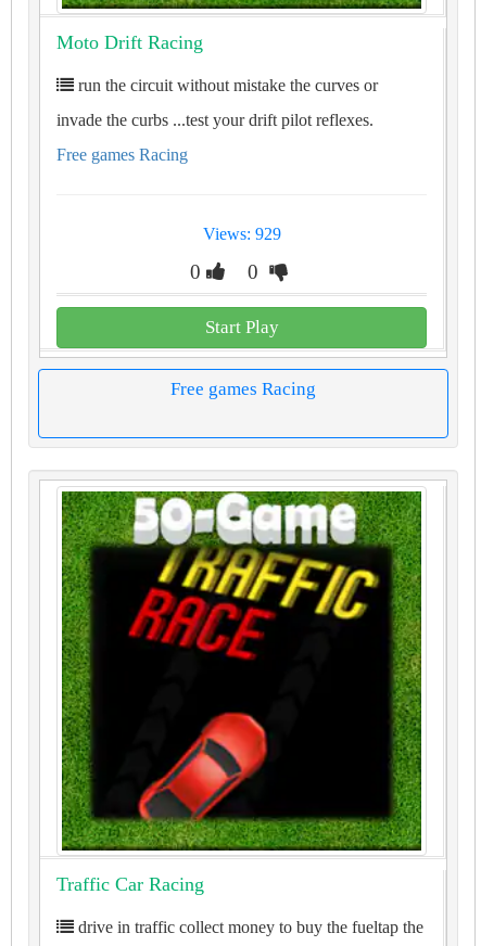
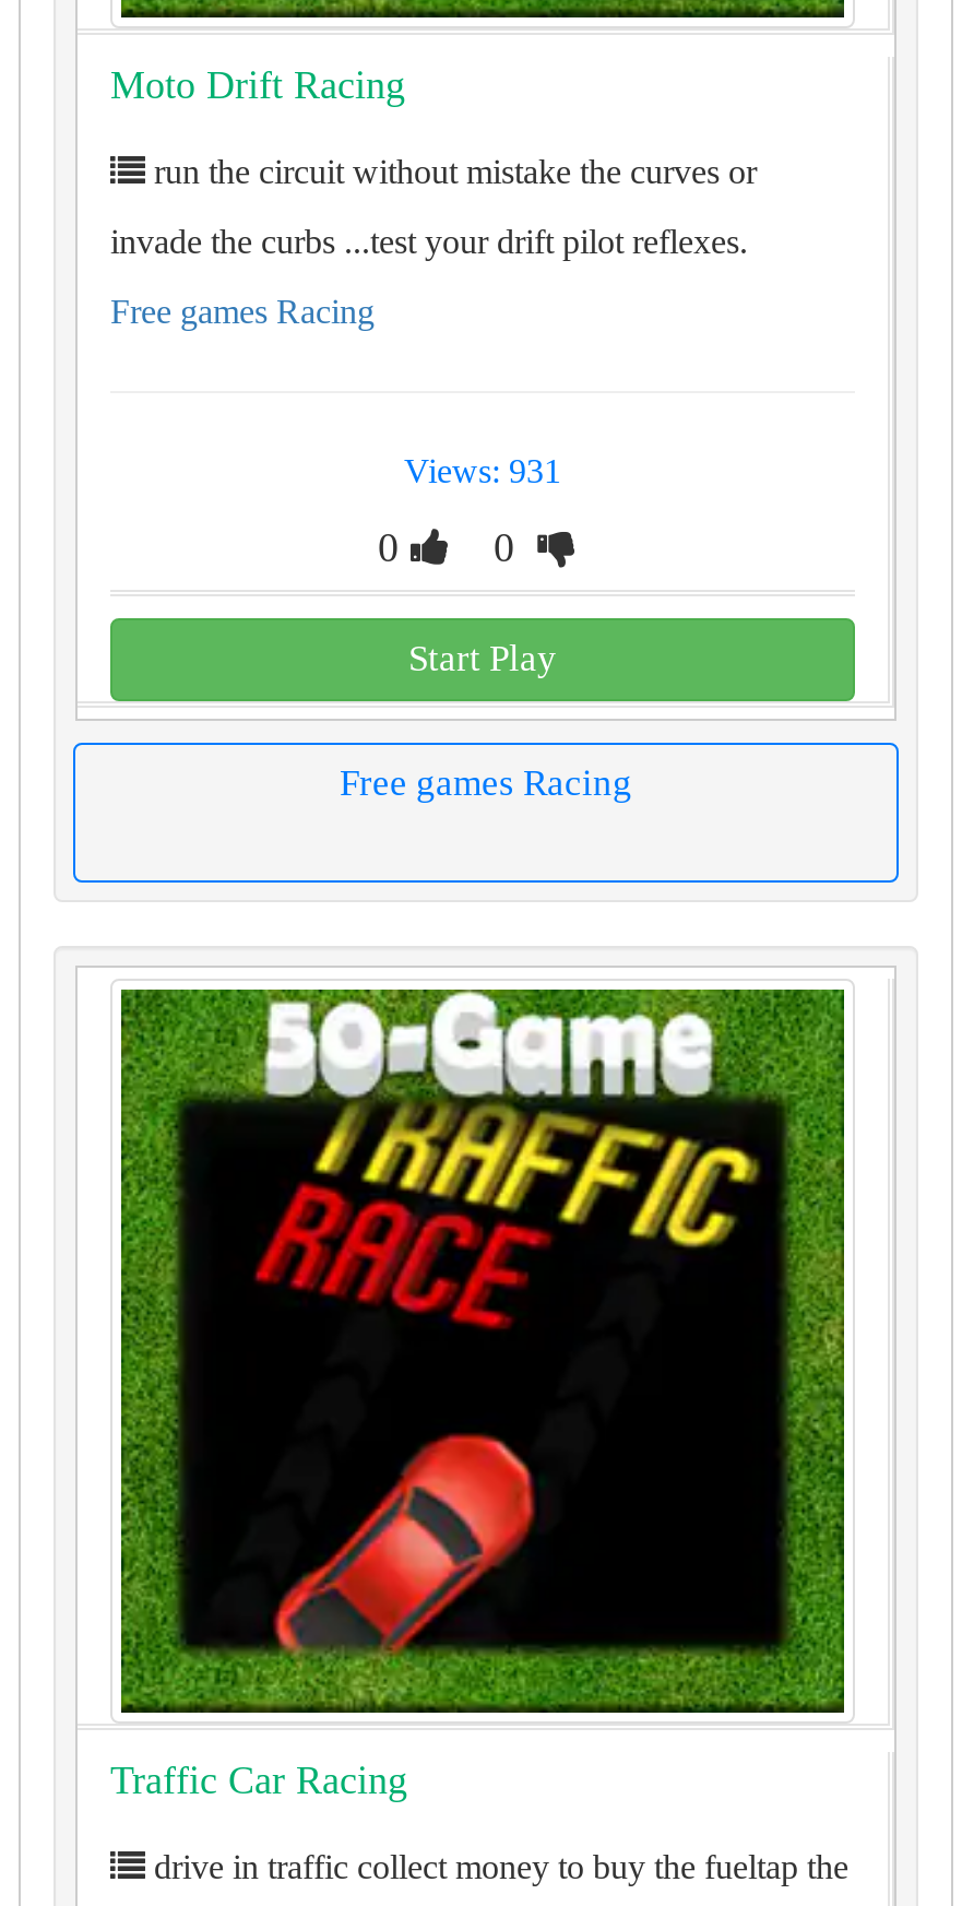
[202,225,281,243] Views: 929 -> [404,452,561,490] Views: 931

